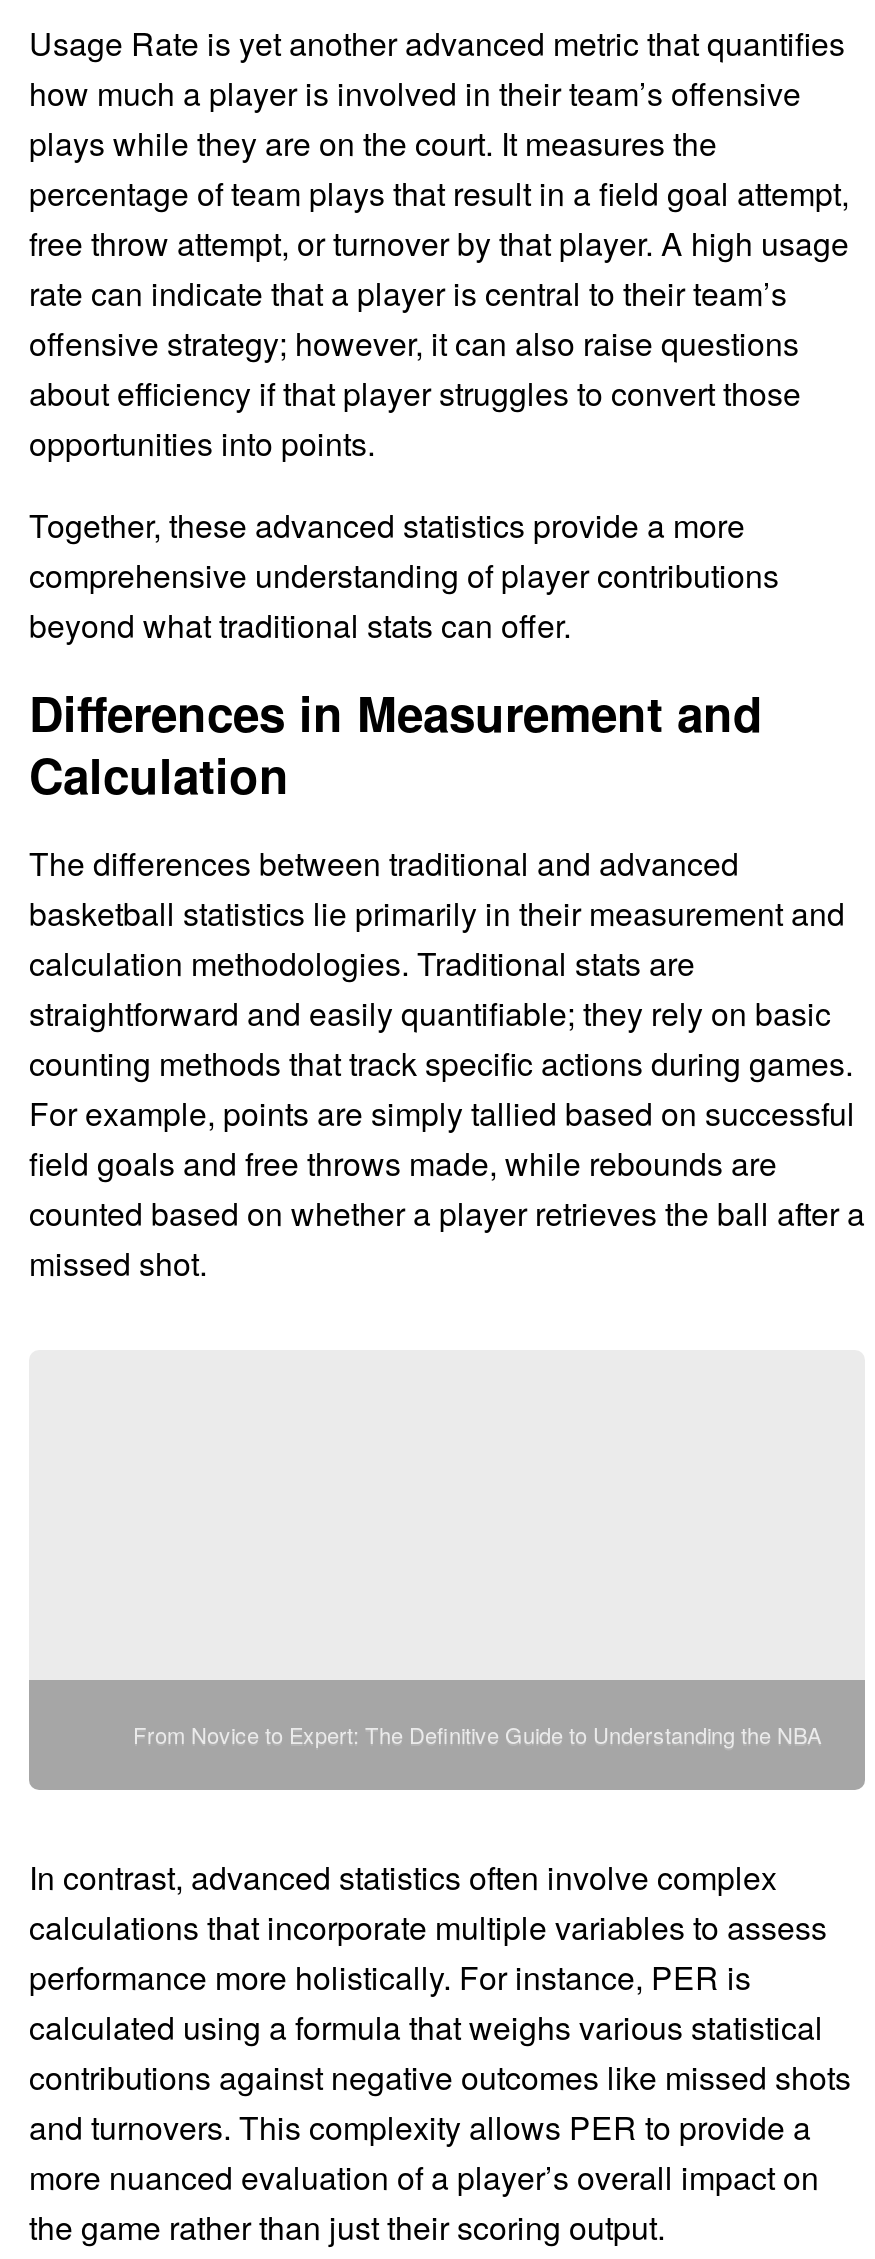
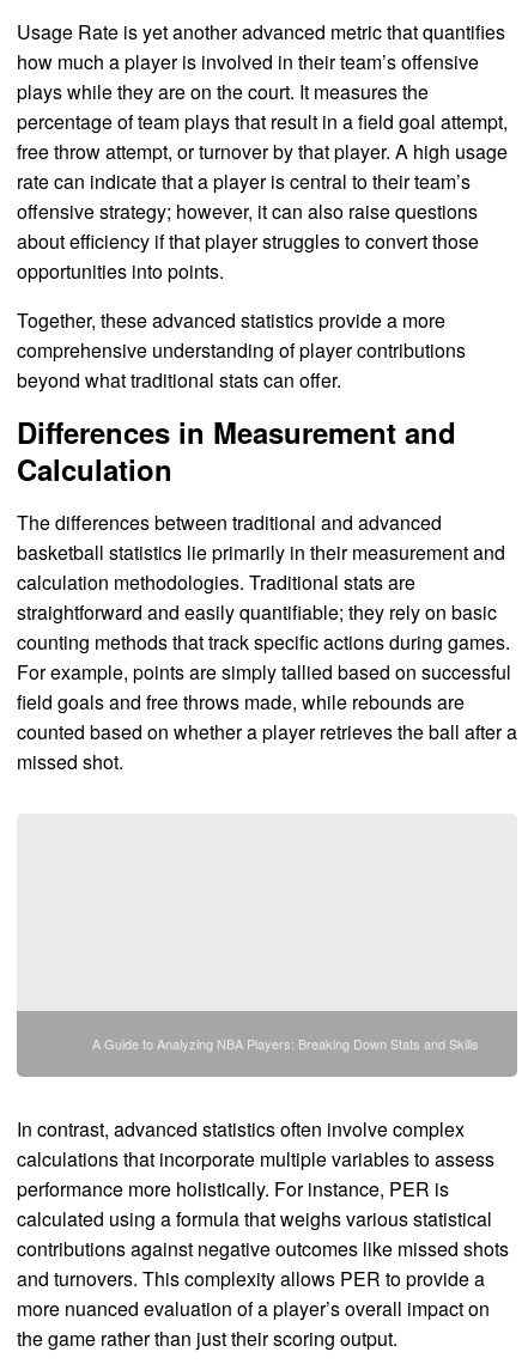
[133,1718,821,1750] From Novice to Expert: The Definitive Guide to Understanding the NBA -> [92,1034,478,1053] A Guide to Analyzing NBA Players: Breaking Down Stats and Skills

